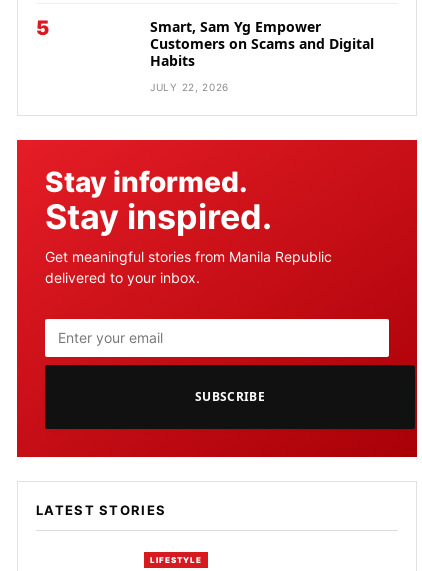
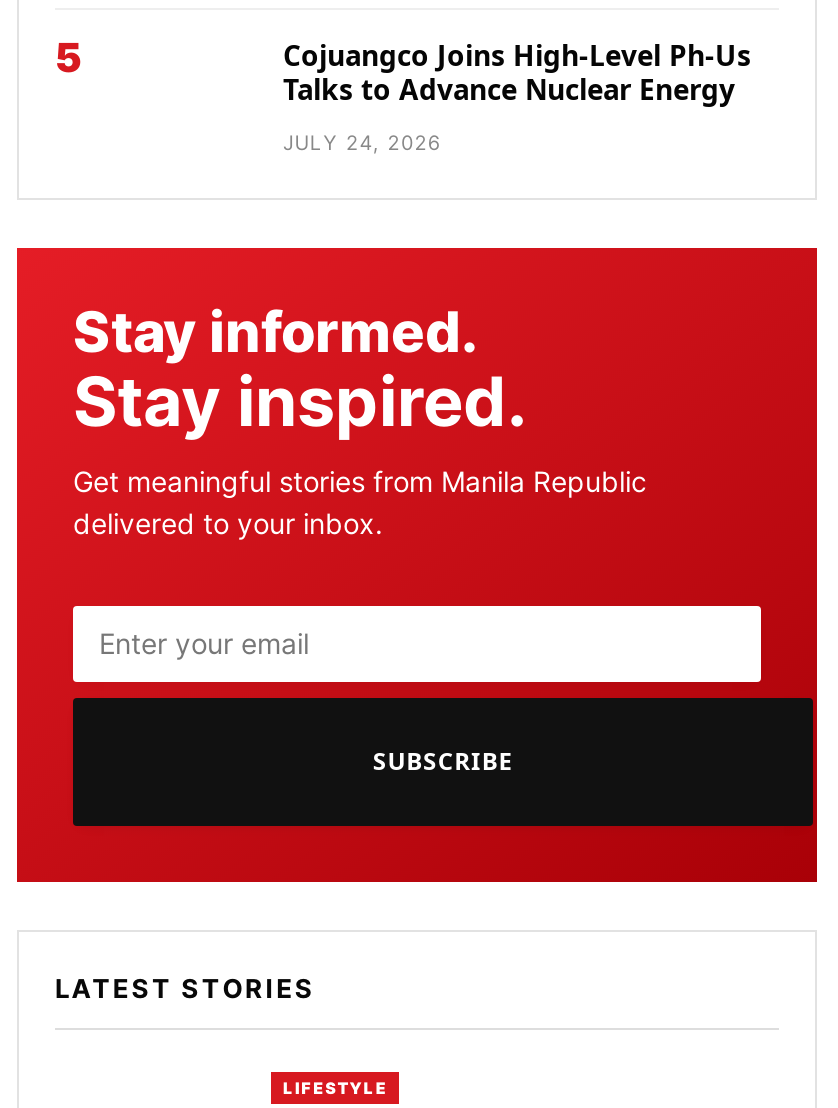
[150,17,374,70] Smart, Sam Yg Empower | Customers on Scams and Digital | Habits -> [283,35,751,107] Cojuangco Joins High-Level Ph-Us | Talks to Advance Nuclear Energy
[150,81,229,93] JULY 22, 2026 -> [283,129,441,153] JULY 24, 2026

